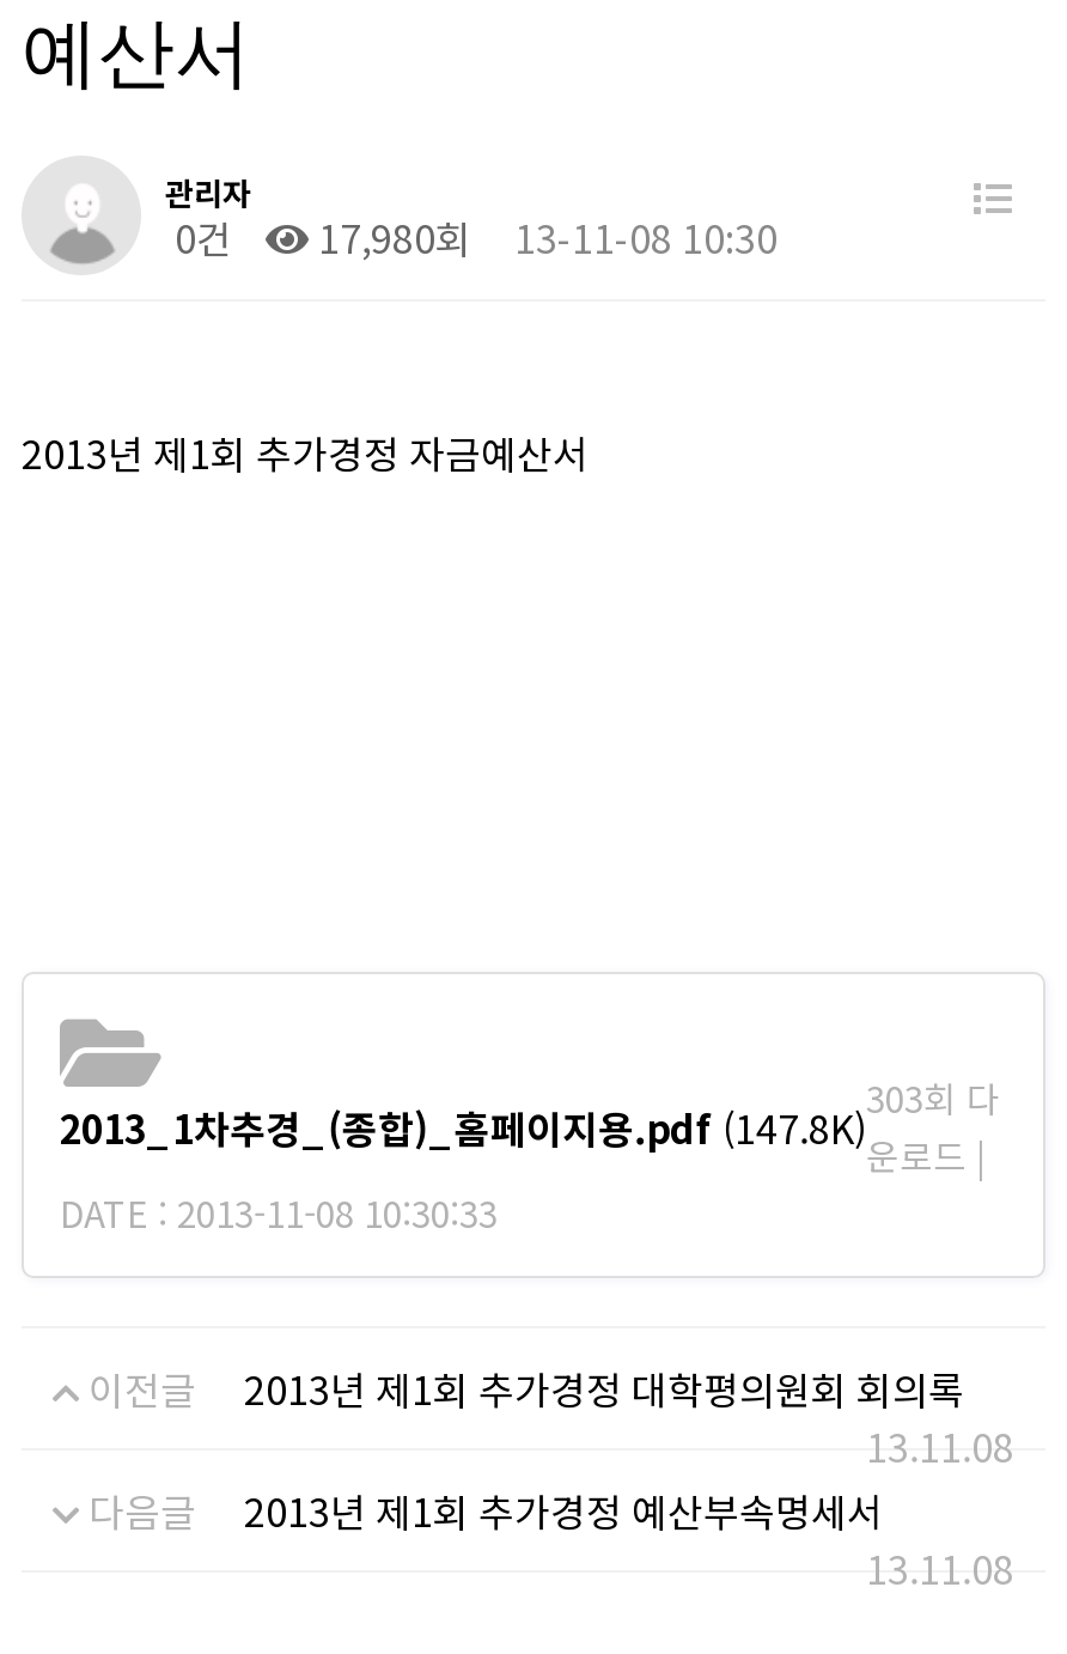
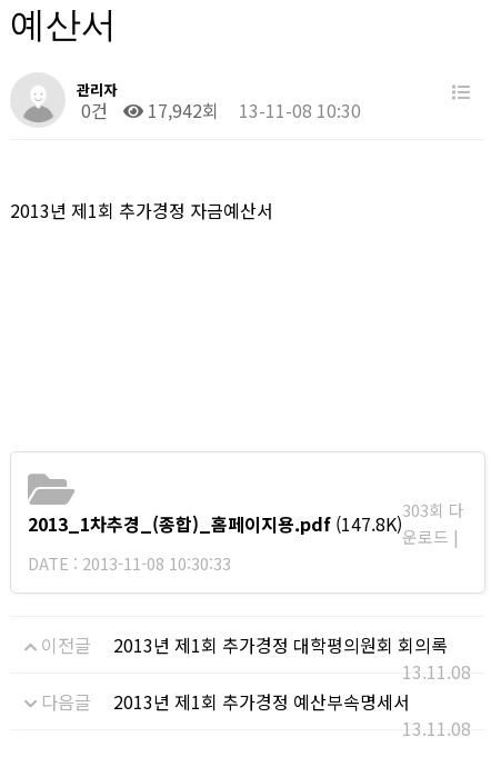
[165,208,778,266] 0건 17,980회 13-11-08 10:30 -> [77,97,361,123] 0건 17,942회 13-11-08 10:30

